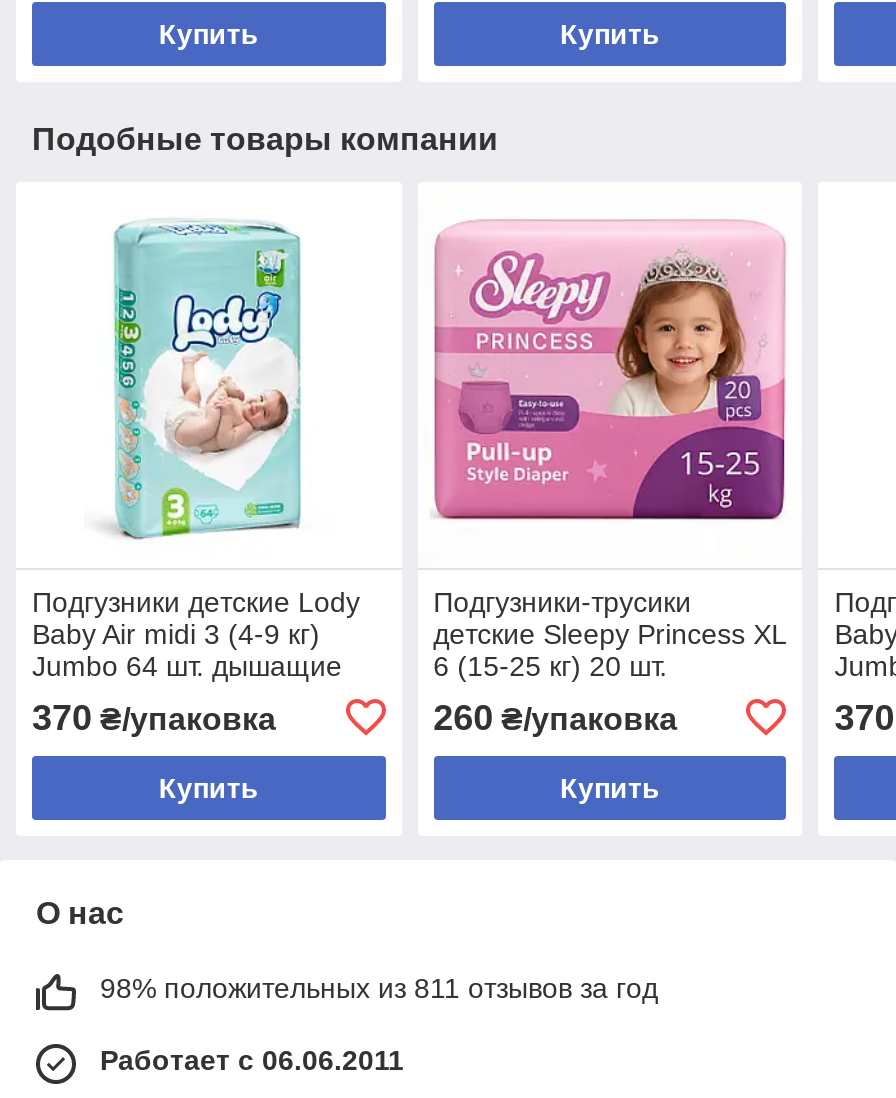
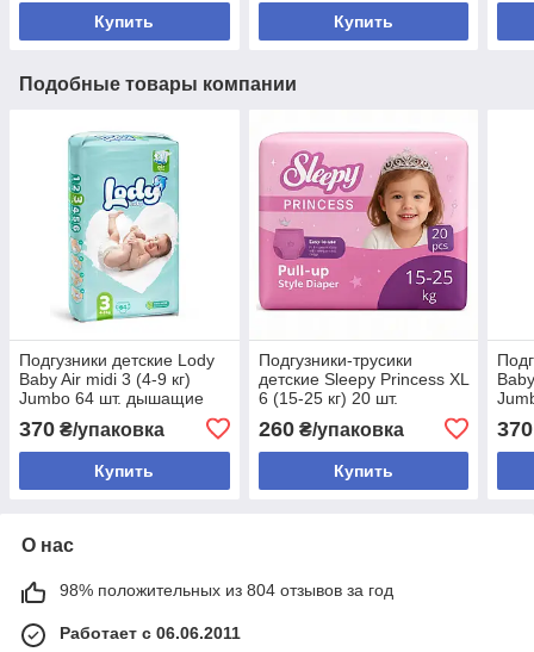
[100,971,658,1003] 98% положительных из 811 отзывов за год -> [60,580,393,599] 98% положительных из 804 отзывов за год

